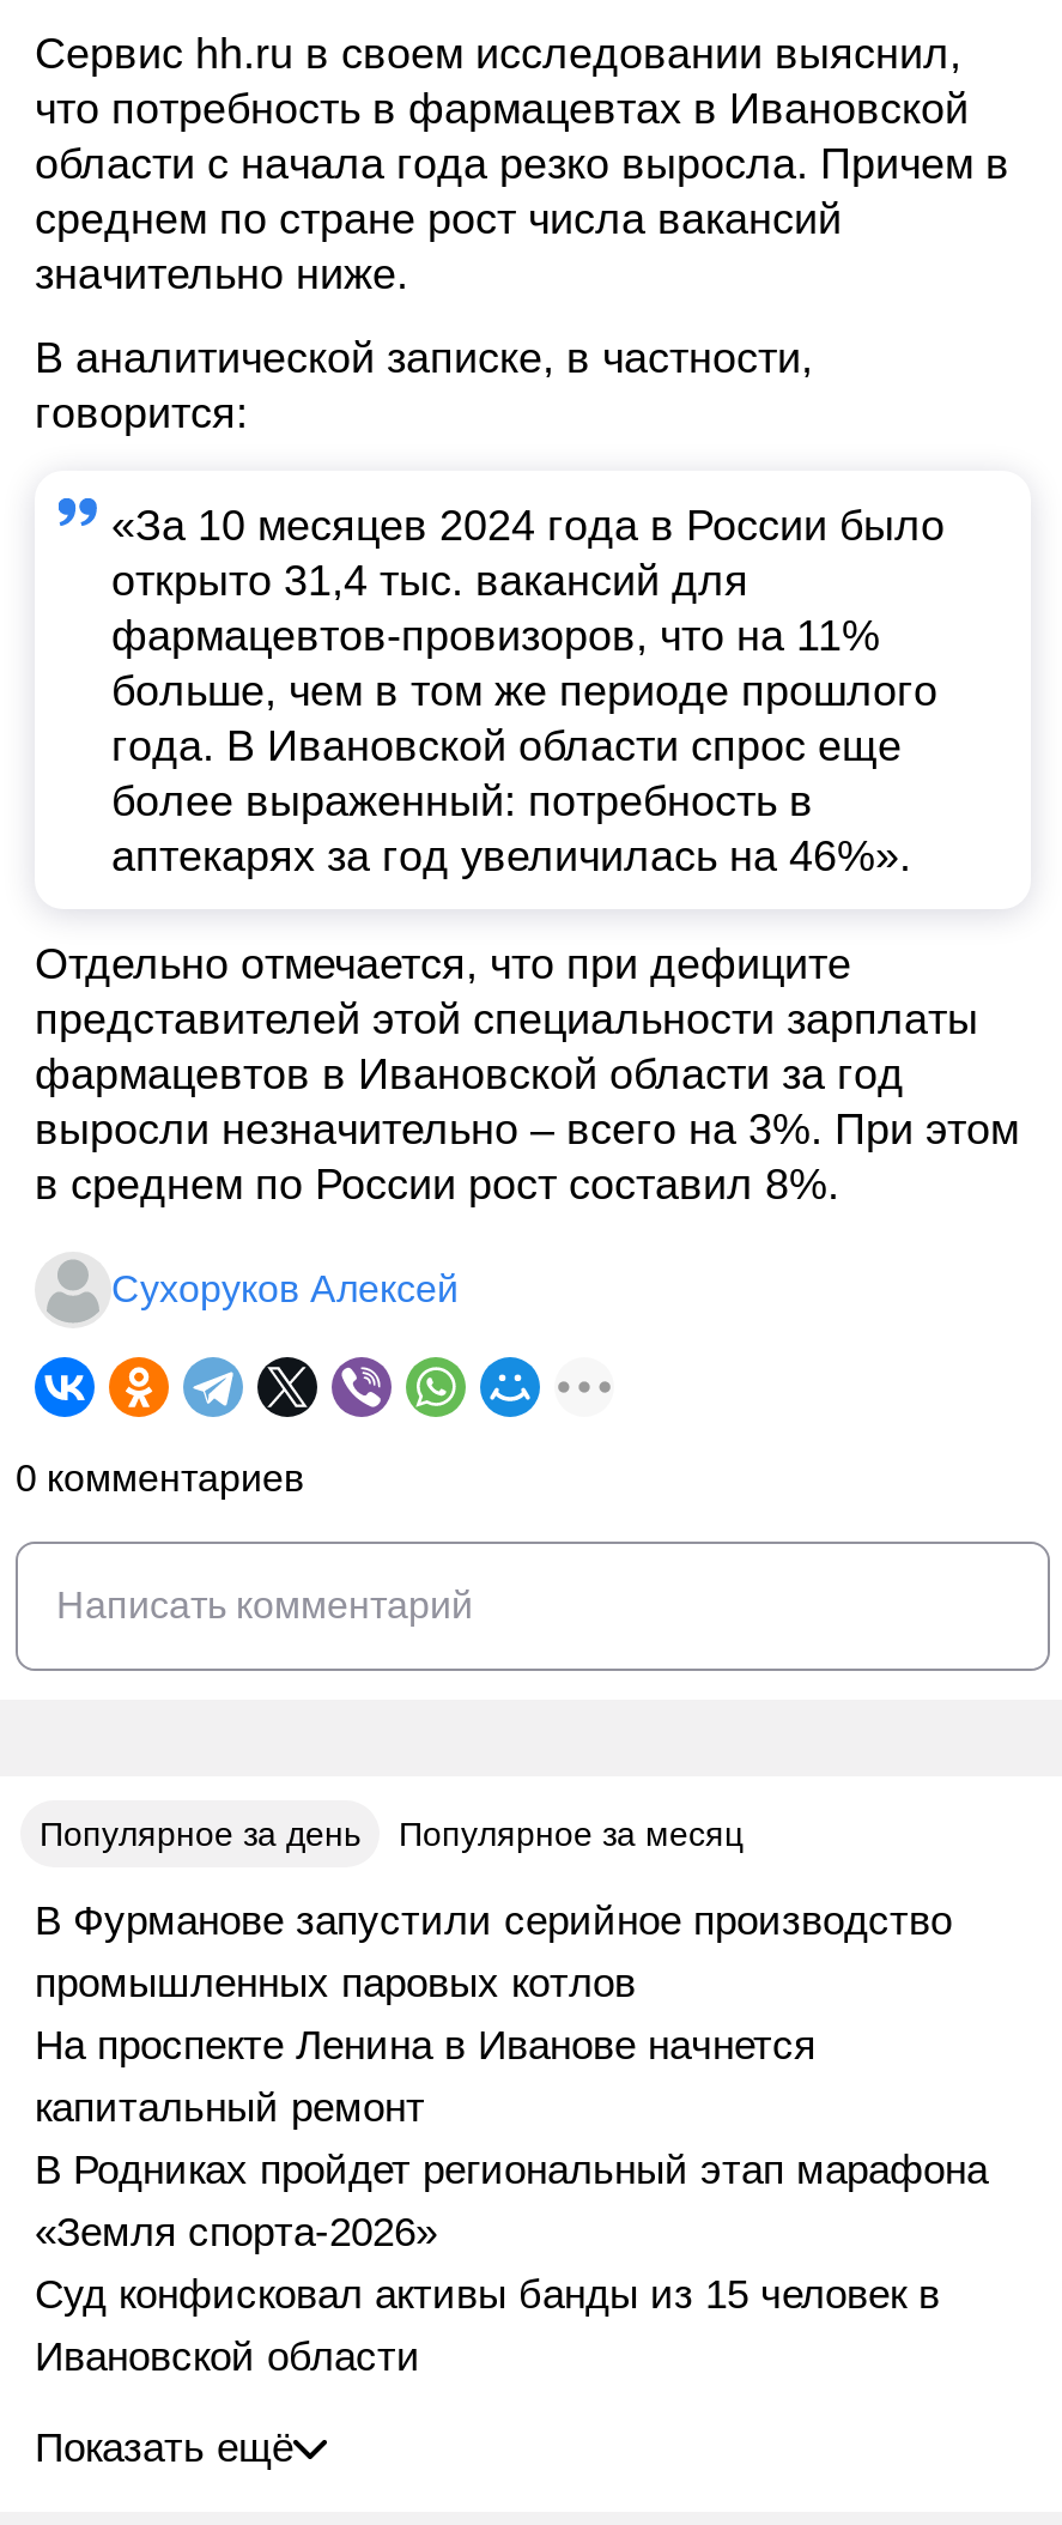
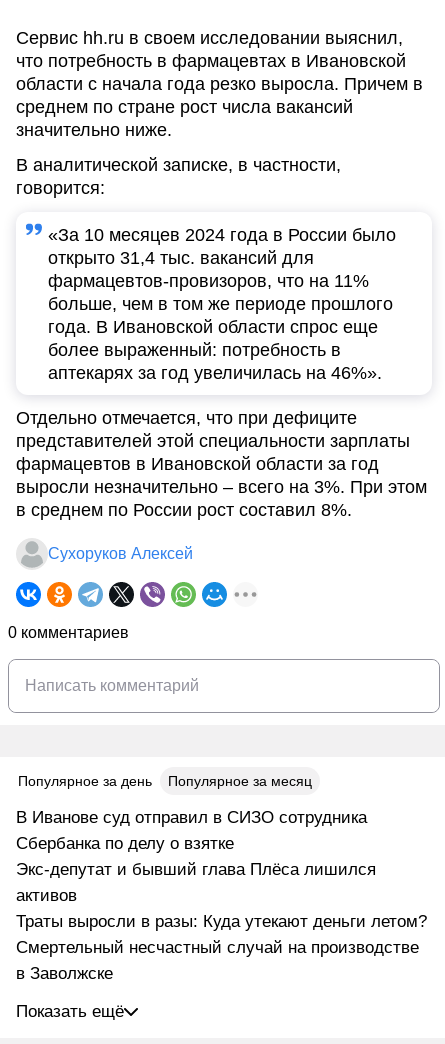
[35,1899,988,2380] В Фурманове запустили серийное производство | промышленных паровых котлов | На проспекте Ленина в Иванове начнется | капитальный ремонт | В Родниках пройдет региональный этап марафона | «Земля спорта-2026» | Суд конфисковал активы банды из 15 человек в | Ивановской области -> [16,808,427,983] В Иванове суд отправил в СИЗО сотрудника | Сбербанка по делу о взятке | Экс-депутат и бывший глава Плёса лишился | активов | Траты выросли в разы: Куда утекают деньги летом? | Смертельный несчастный случай на производстве | в Заволжске

